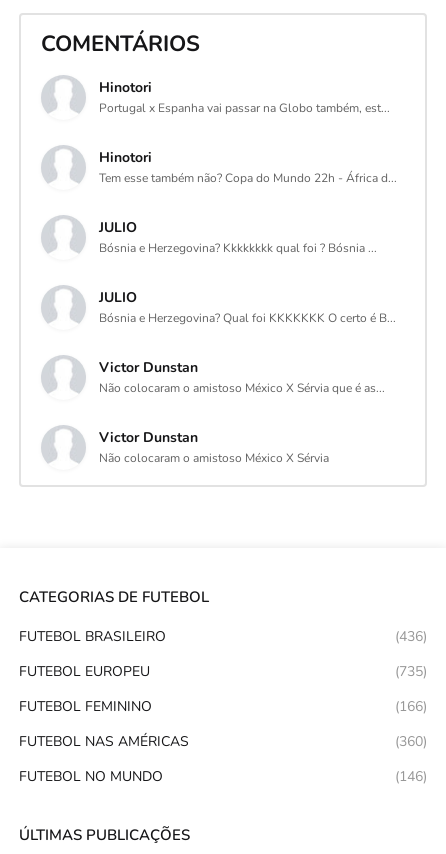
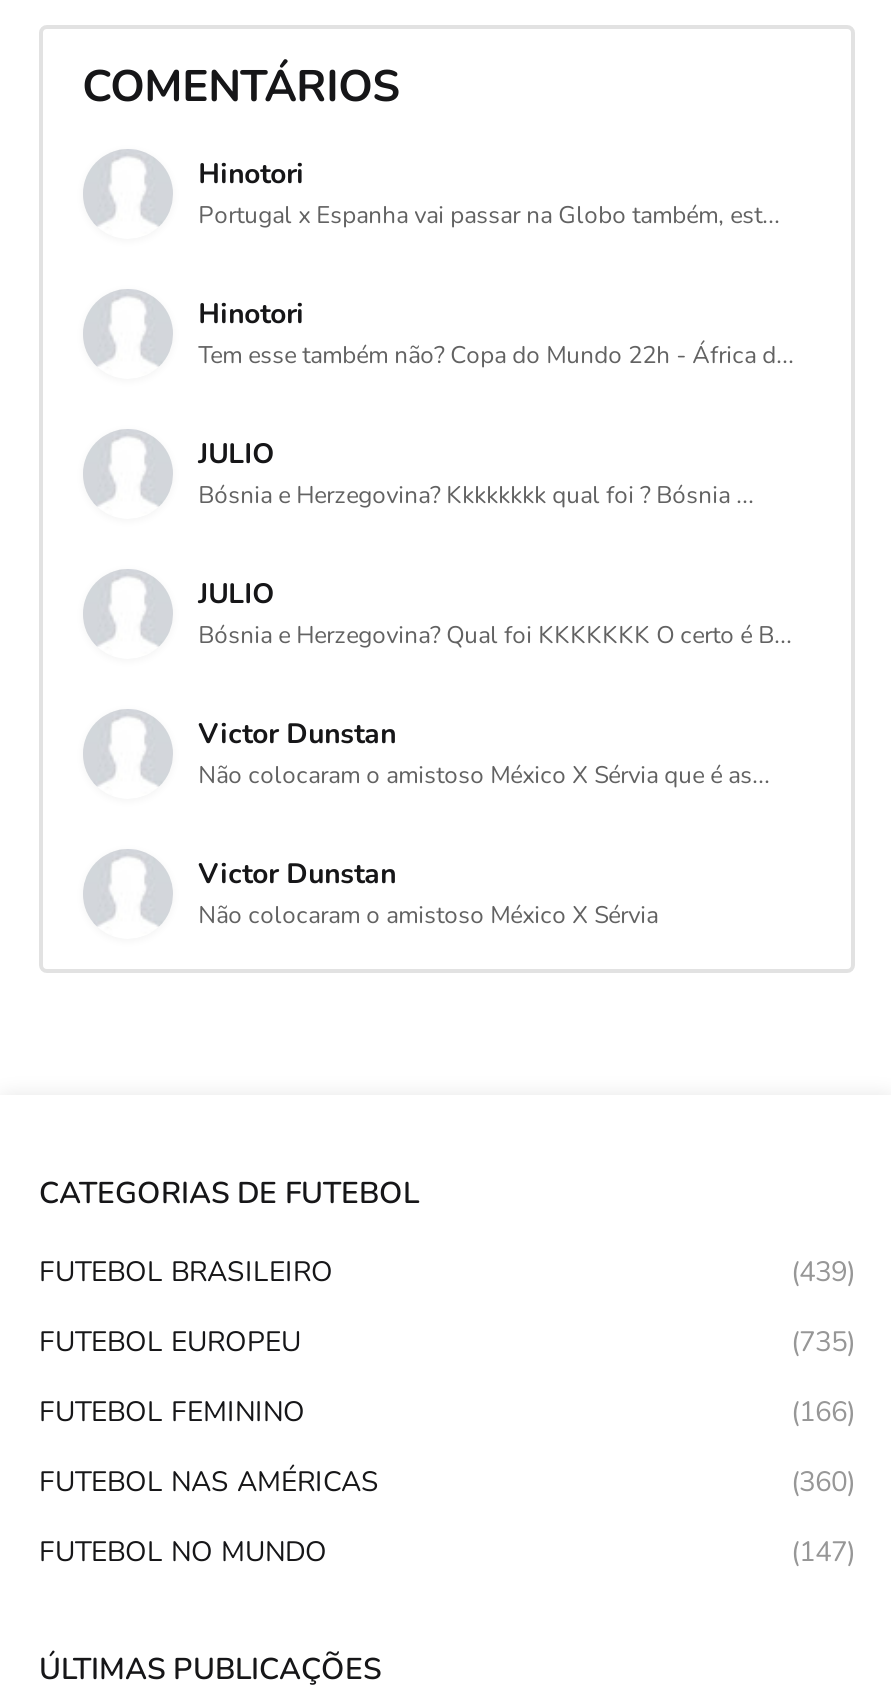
[395,626,427,645] (436) -> [791,1252,855,1290] (439)
[395,766,427,785] (146) -> [791,1532,855,1570] (147)

